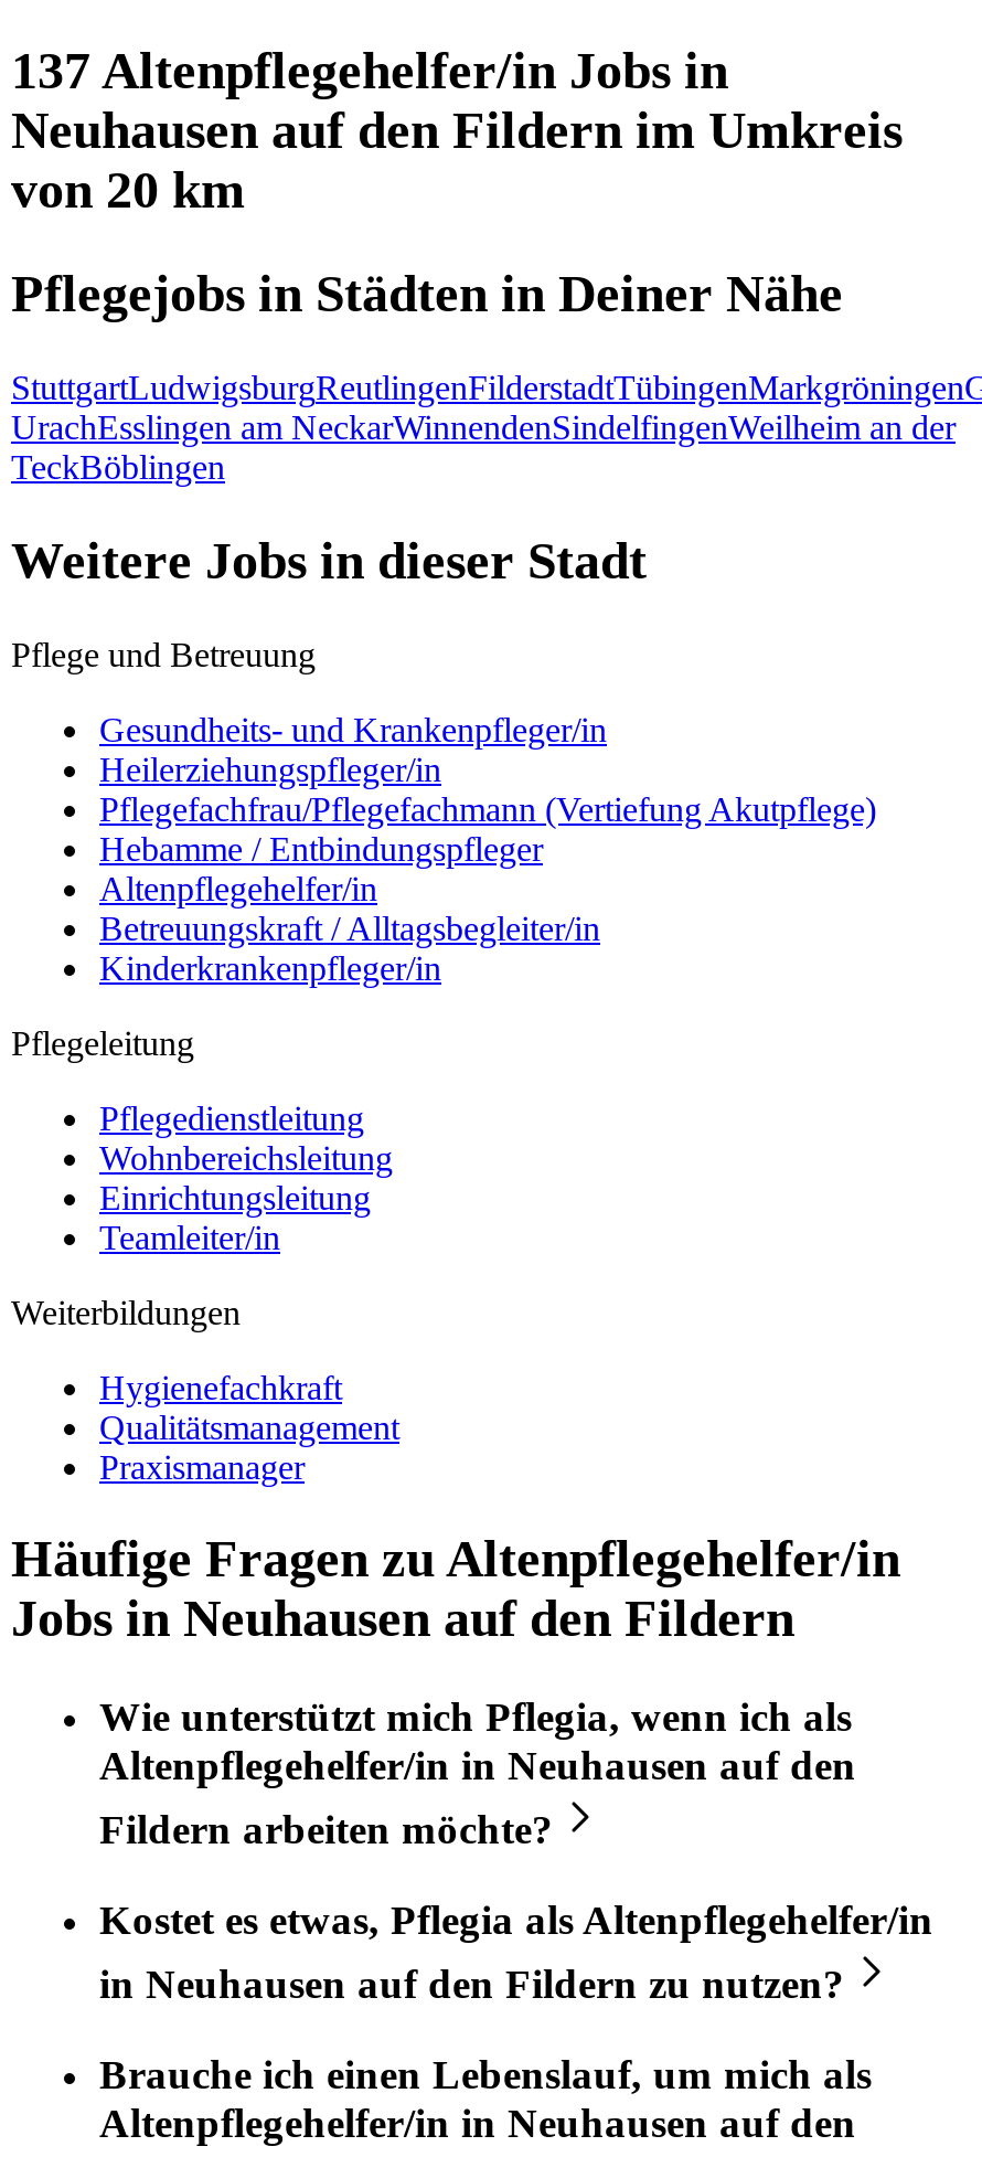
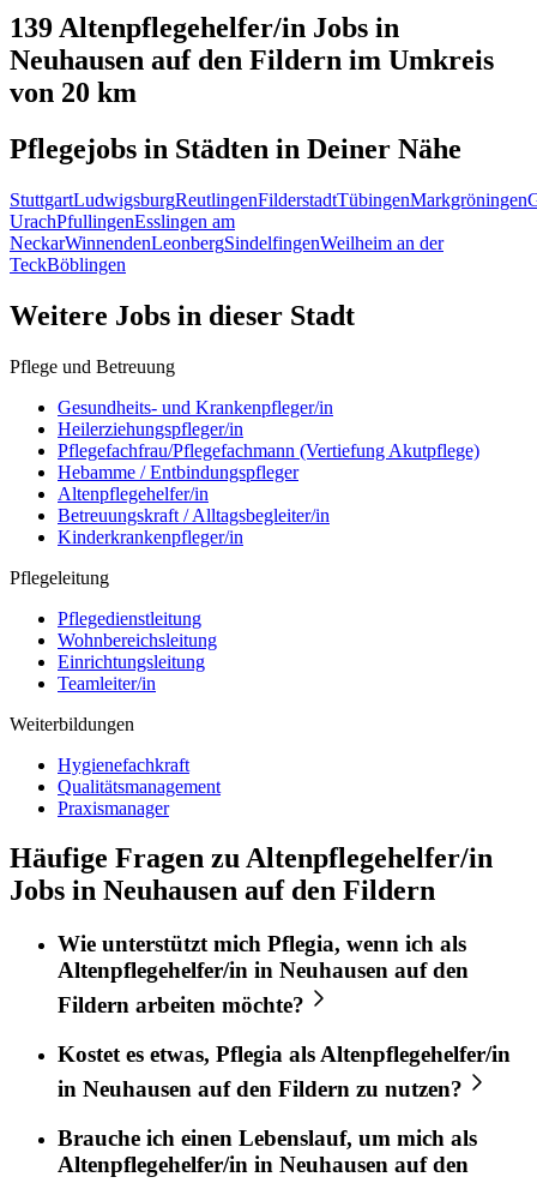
[11,42,728,99] 137 Altenpflegehelfer/in Jobs in -> [10,12,399,43] 139 Altenpflegehelfer/in Jobs in
[11,408,956,445] UrachEsslingen am NeckarWinnendenSindelfingenWeilheim an der -> [10,211,444,253] UrachPfullingenEsslingen am | NeckarWinnendenLeonbergSindelfingenWeilheim an der

